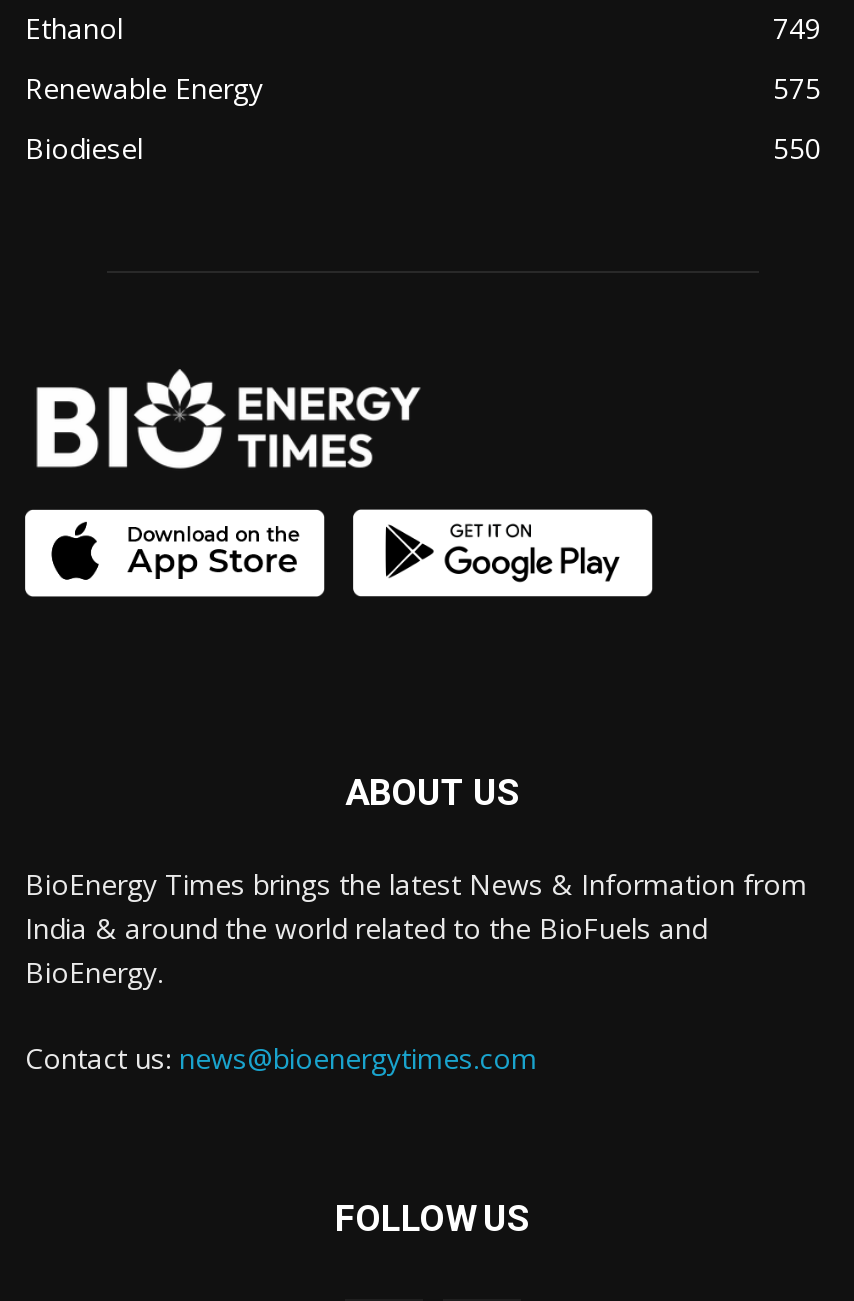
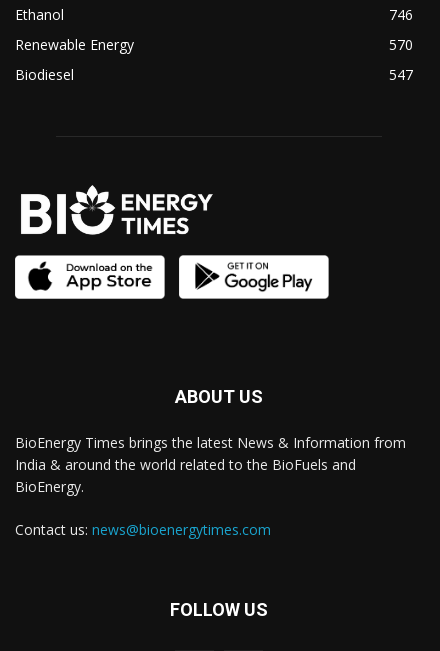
[773,10,821,48] 749 -> [389,5,413,24] 746
[773,70,821,108] 575 -> [389,35,413,54] 570
[773,130,821,168] 550 -> [389,65,413,84] 547

